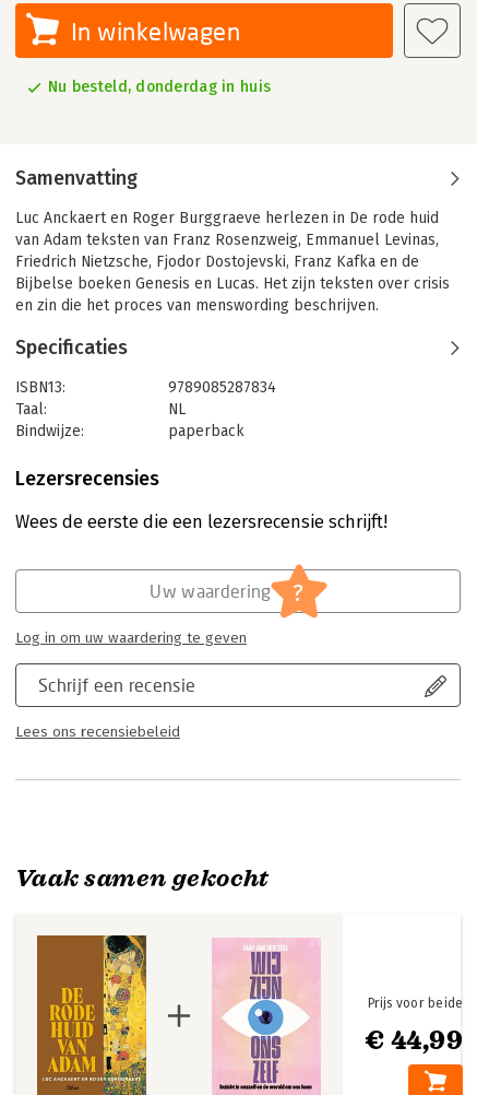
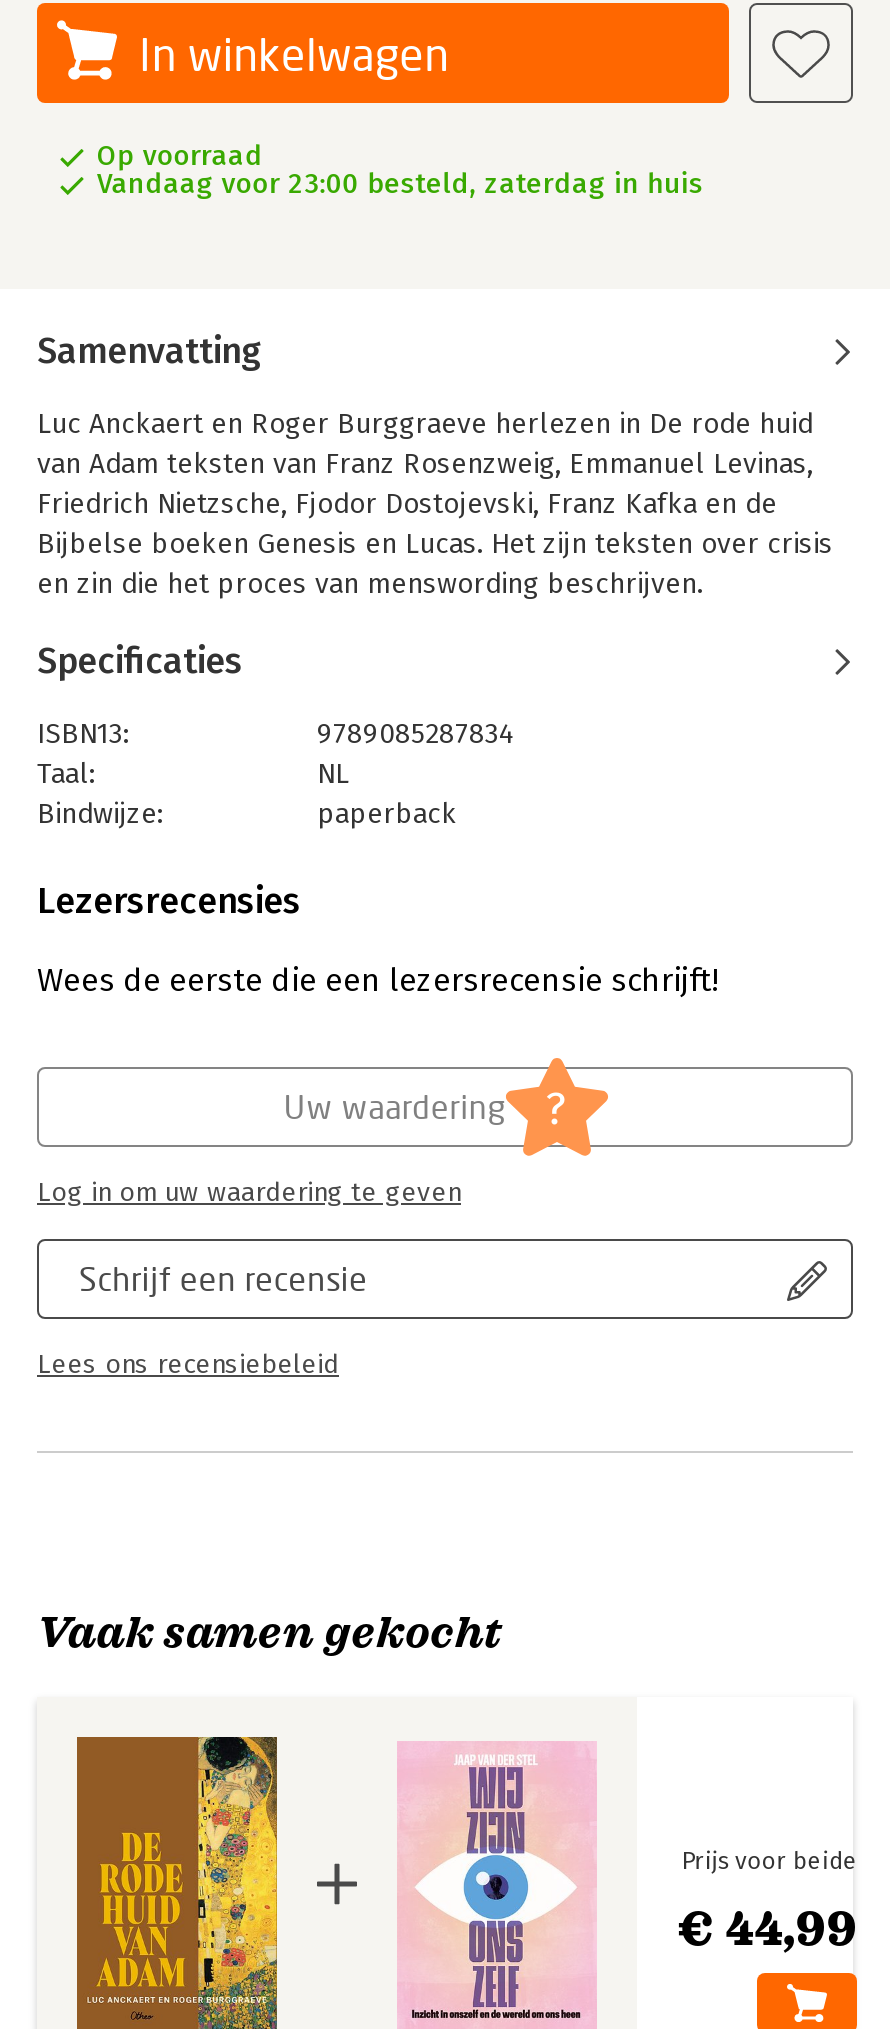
[48,78,271,96] Nu besteld, donderdag in huis -> [97,139,704,201] Op voorraad | Vandaag voor 23:00 besteld, zaterdag in huis

